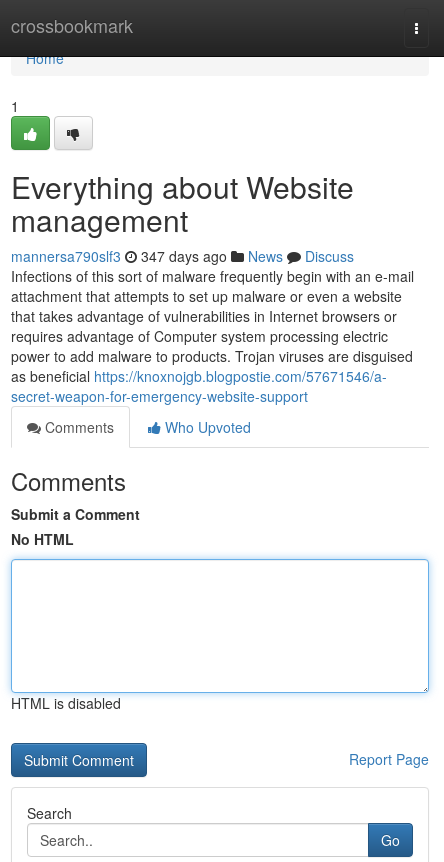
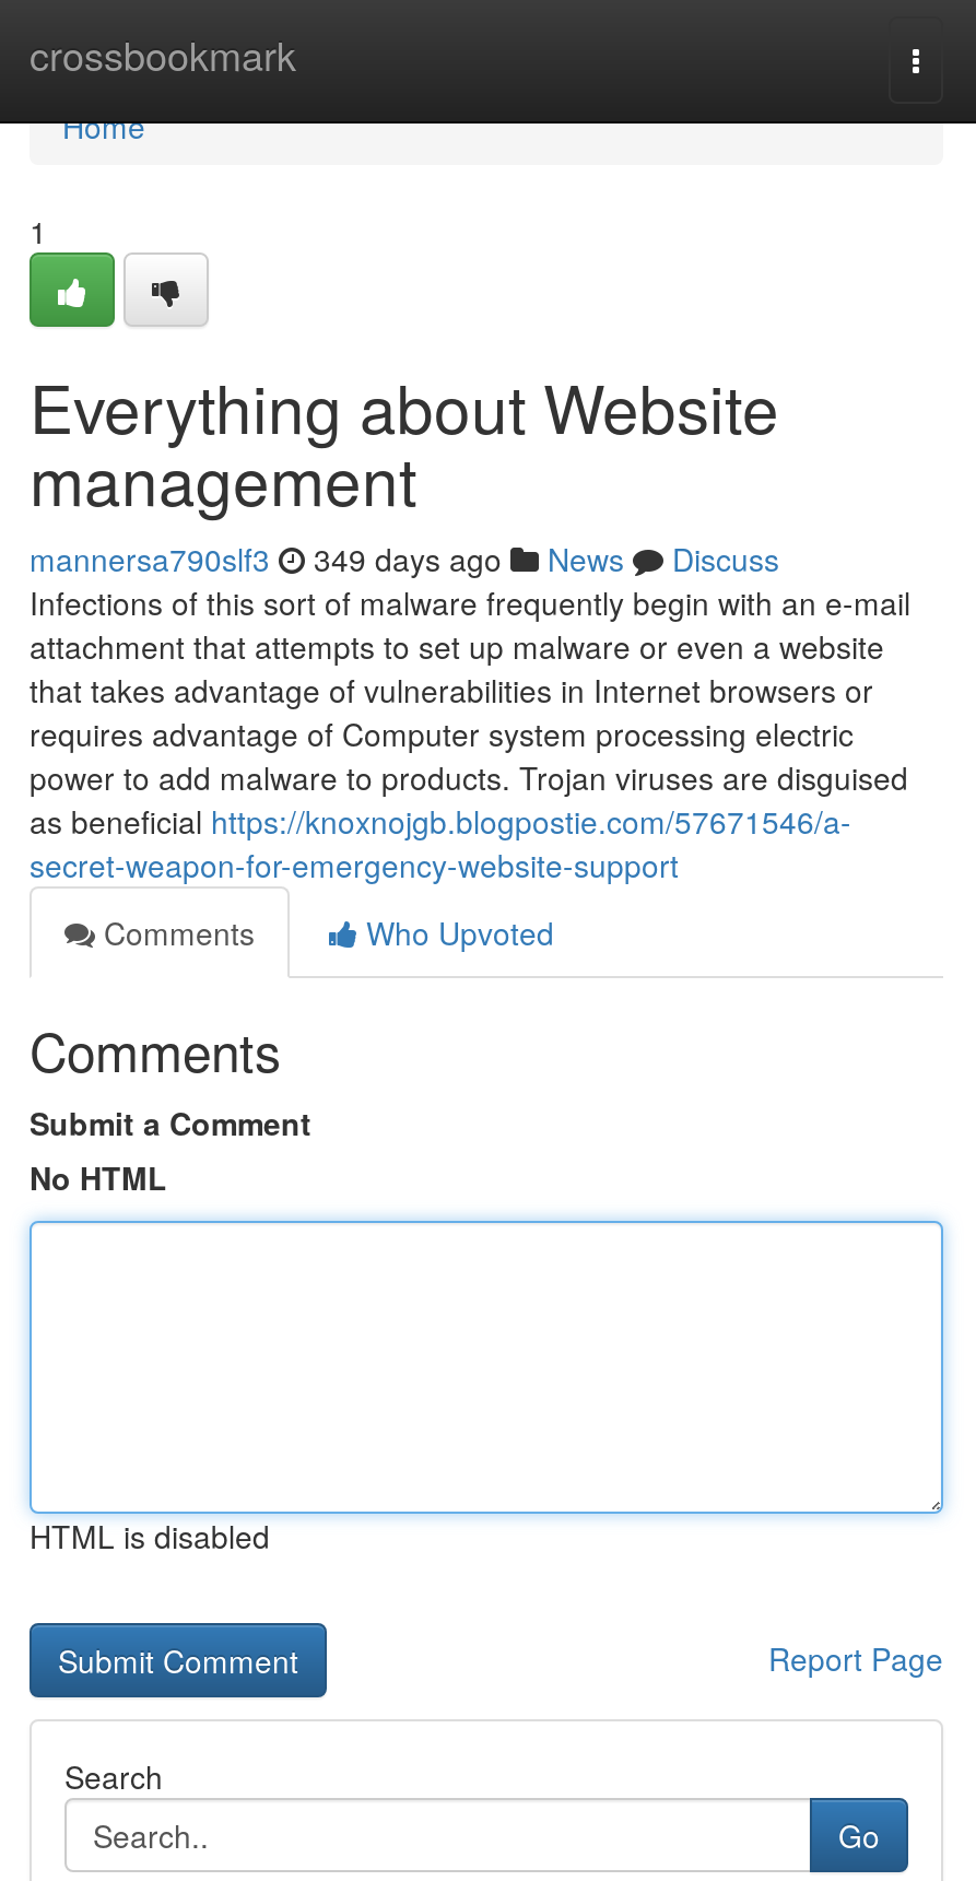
[11,246,354,266] mannersa790slf3 347 days ago News Discuss -> [30,537,779,580] mannersa790slf3 349 days ago News Discuss

